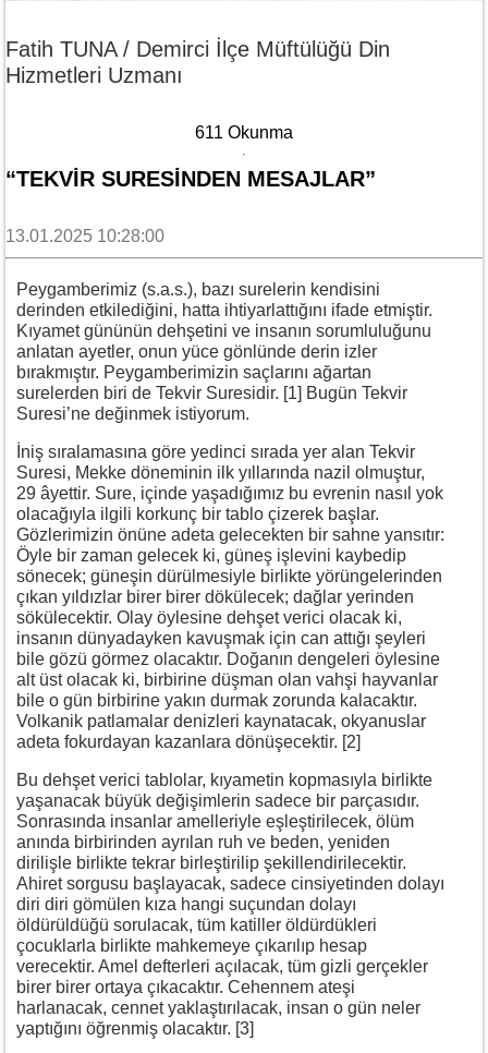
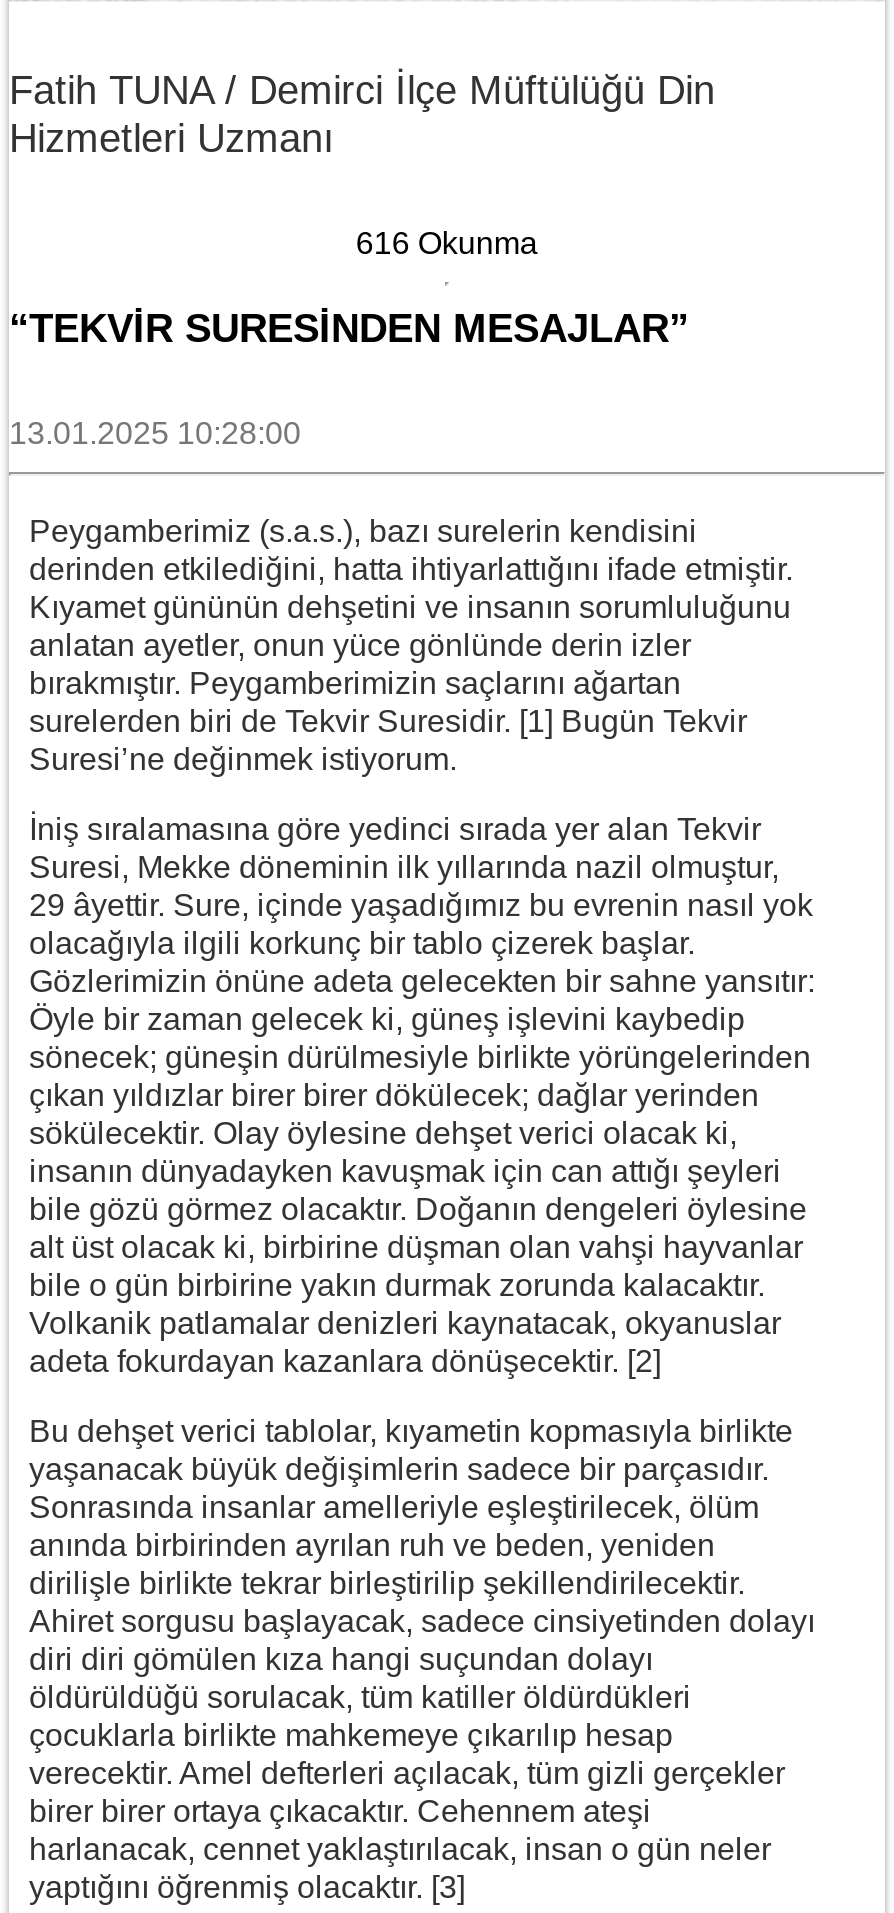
[195,123,293,142] 611 Okunma -> [356,226,538,260] 616 Okunma

